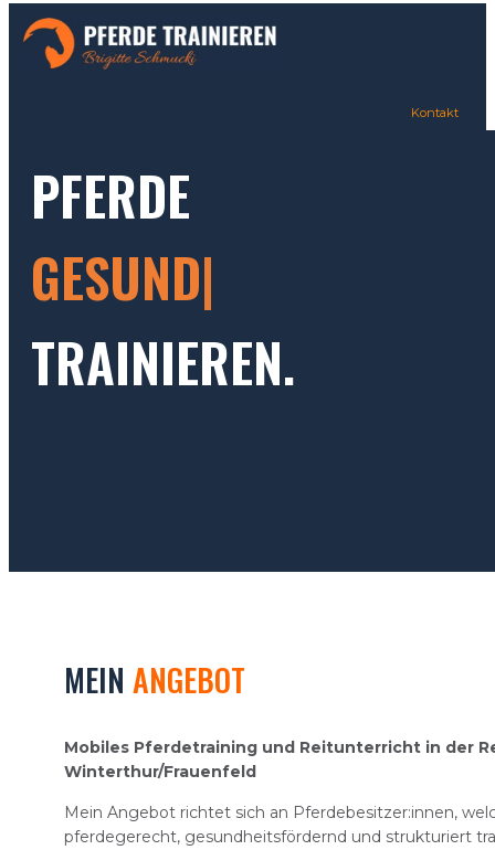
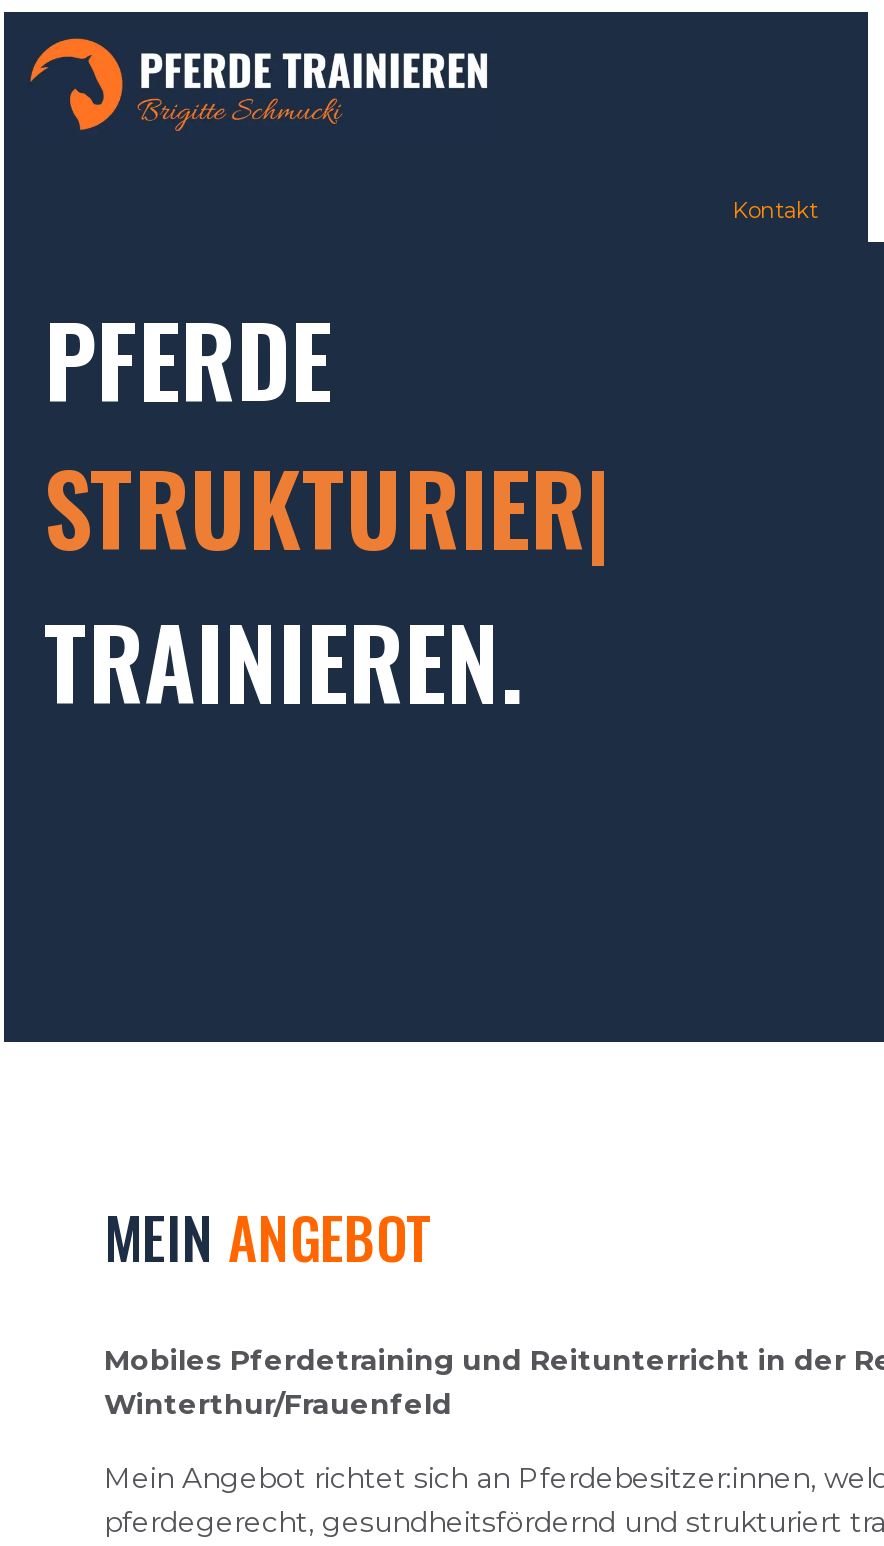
[31,237,201,316] GESUND -> [44,436,628,578] STRUKTURIERT

